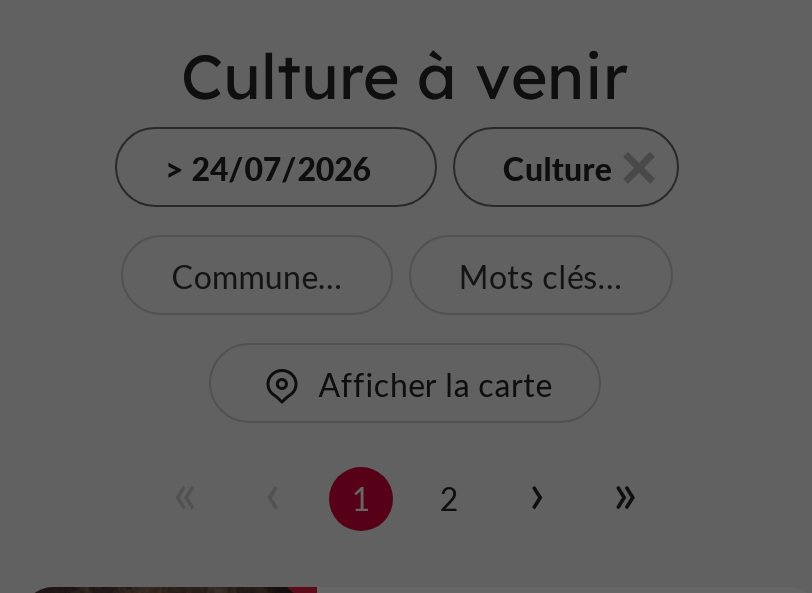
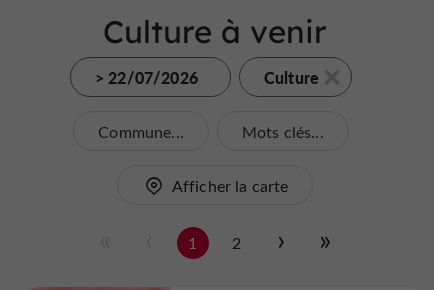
[165,145,371,191] > 24/07/2026 -> [95,66,198,89] > 22/07/2026

